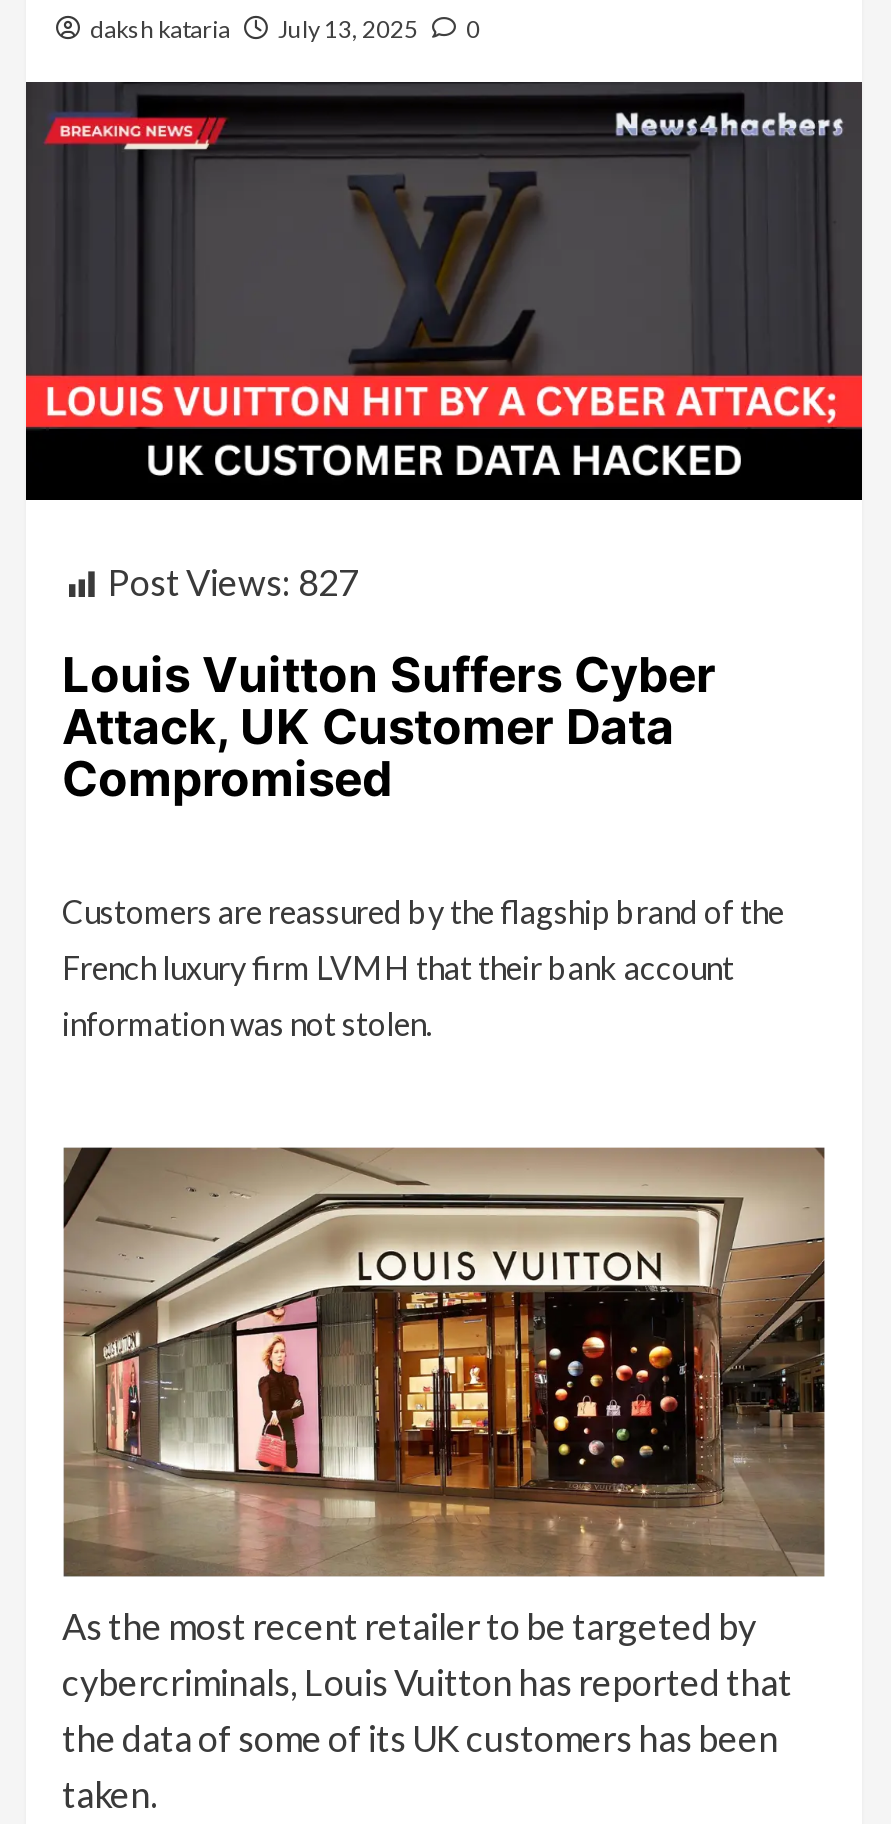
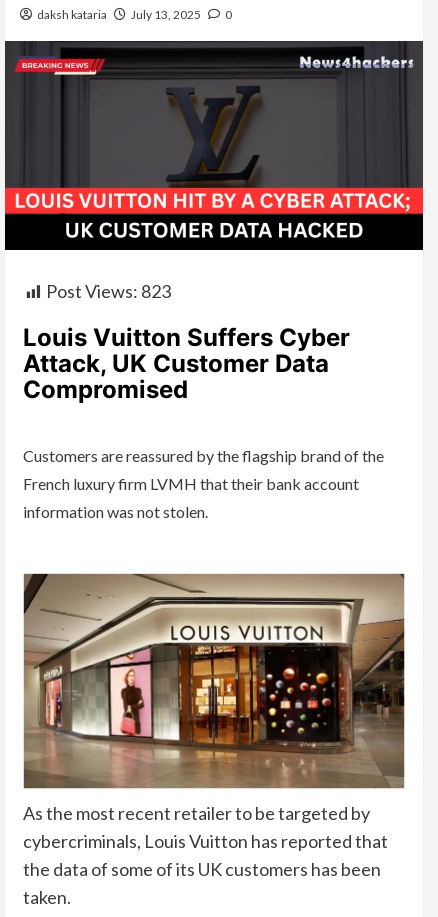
[108,561,358,605] Post Views: 827 -> [46,280,171,302] Post Views: 823

